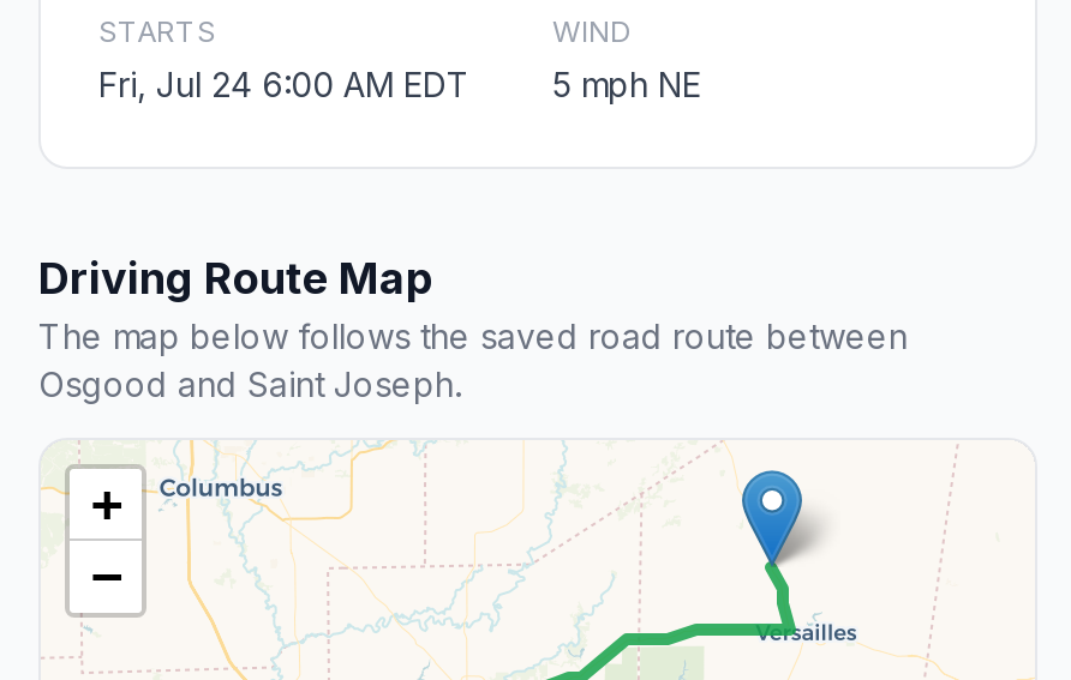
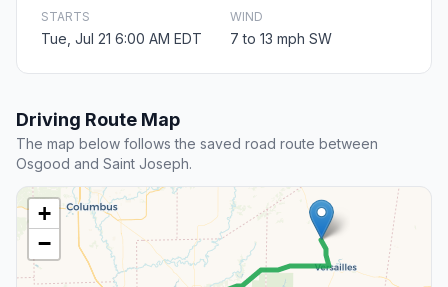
[98,64,471,105] Fri, Jul 24 6:00 AM EDT -> [41,30,202,47] Tue, Jul 21 6:00 AM EDT
[552,64,701,105] 5 mph NE -> [230,30,332,47] 7 to 13 mph SW

